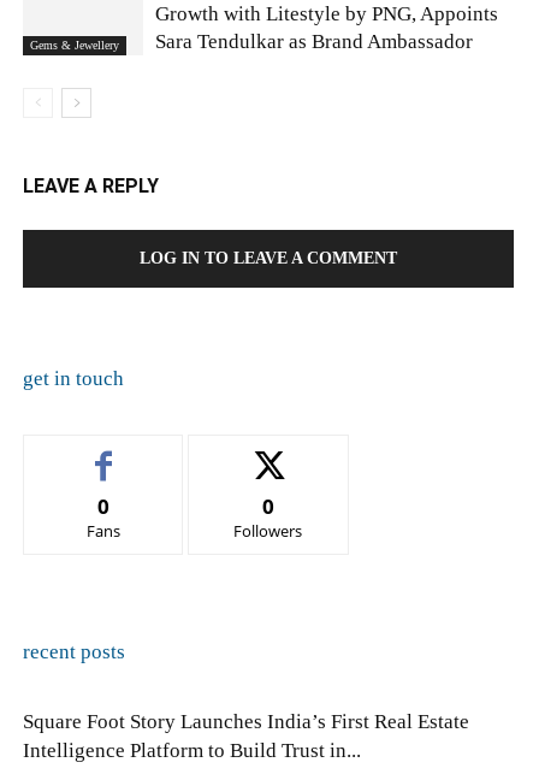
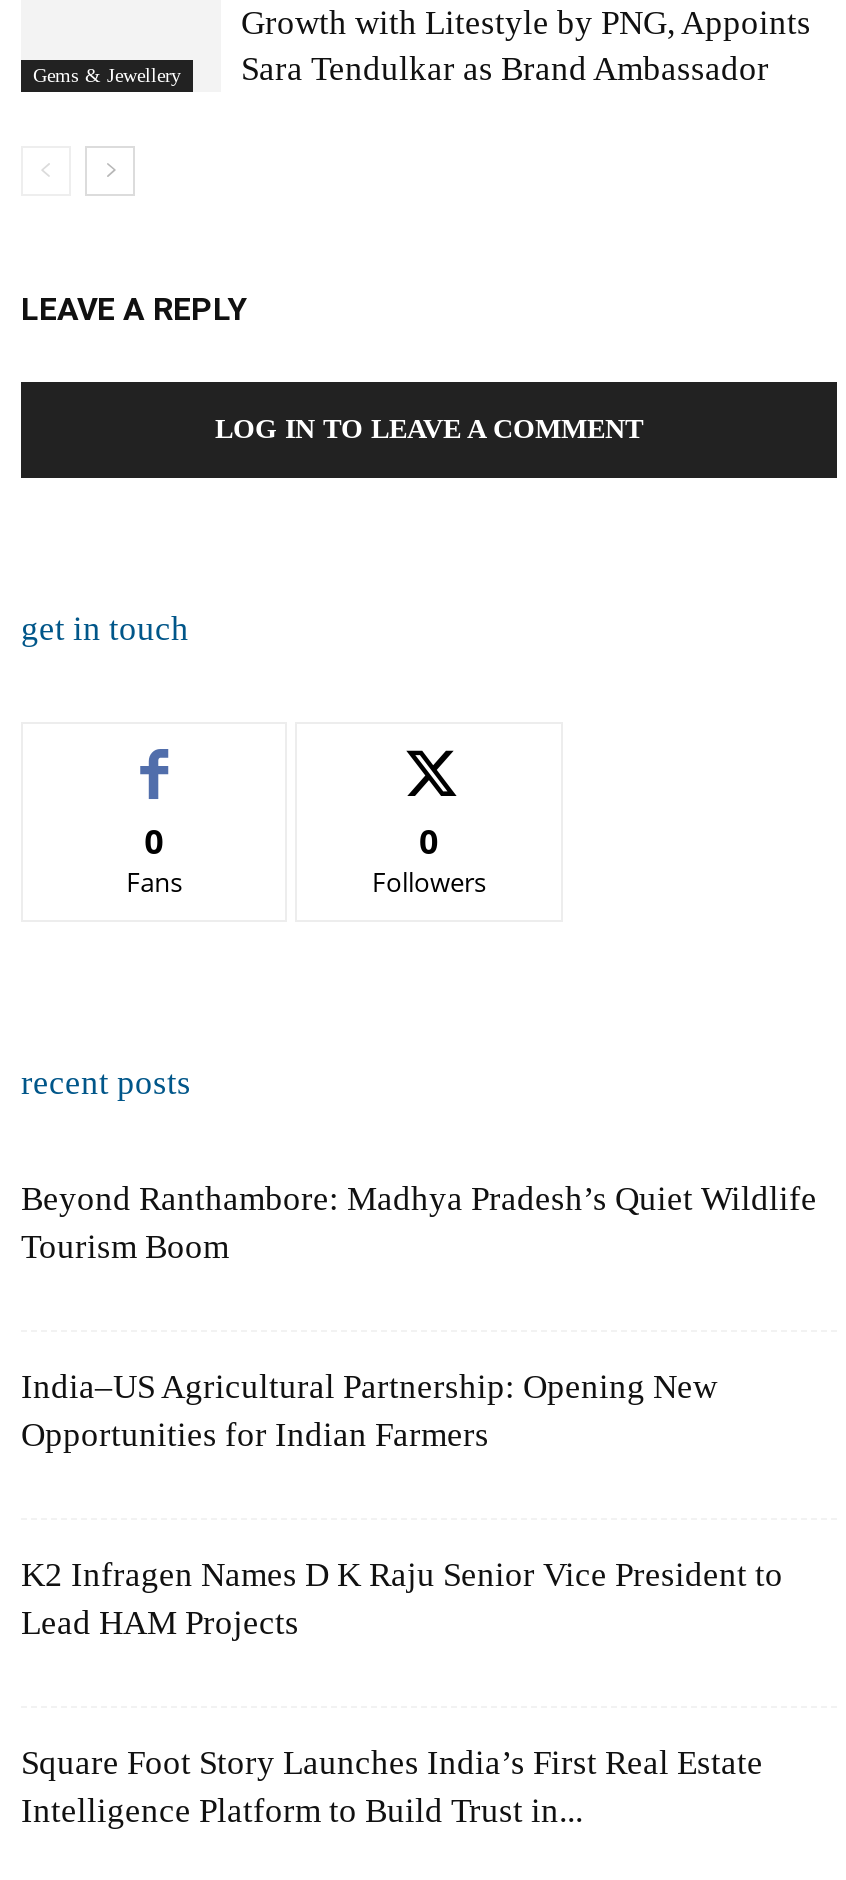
none -> [21,1181,817,1267] Beyond Ranthambore: Madhya Pradesh’s Quiet Wildlife | Tourism Boom
none -> [21,1369,717,1455] India–US Agricultural Partnership: Opening New | Opportunities for Indian Farmers
none -> [21,1557,783,1643] K2 Infragen Names D K Raju Senior Vice President to | Lead HAM Projects

